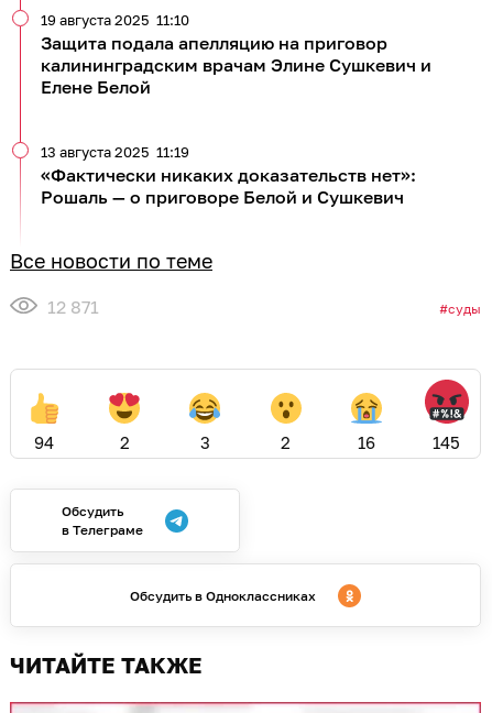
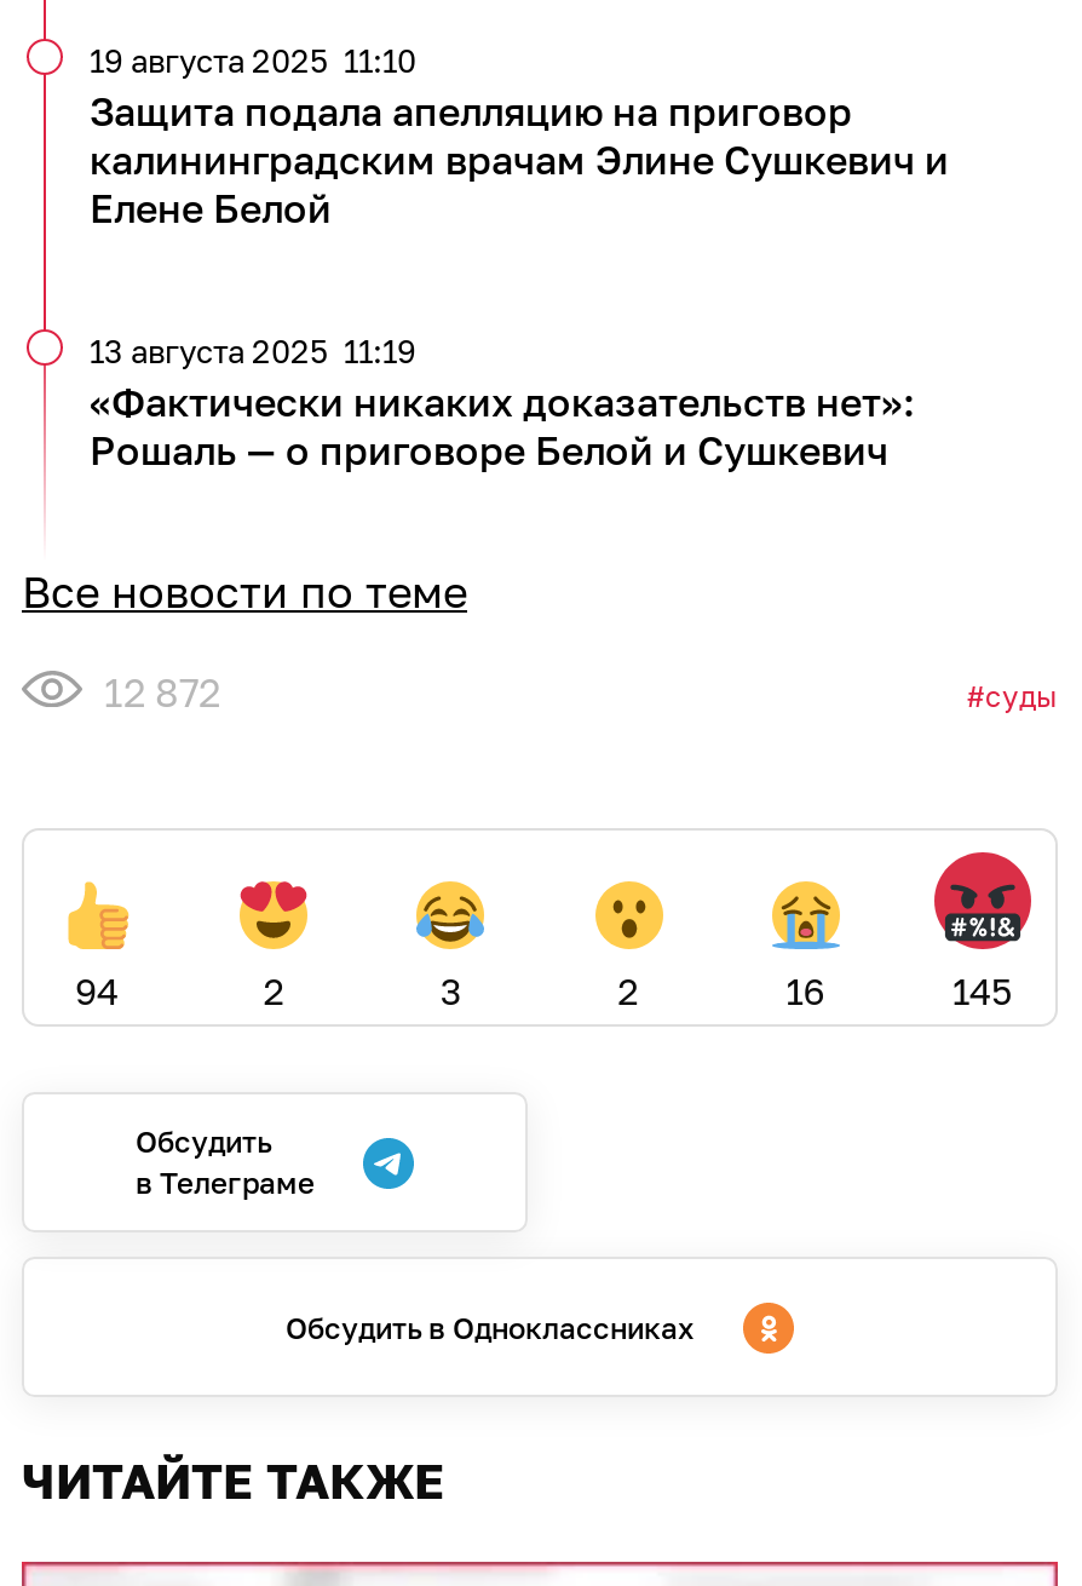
[43,296,99,318] 12 871 -> [94,668,220,717] 12 872

